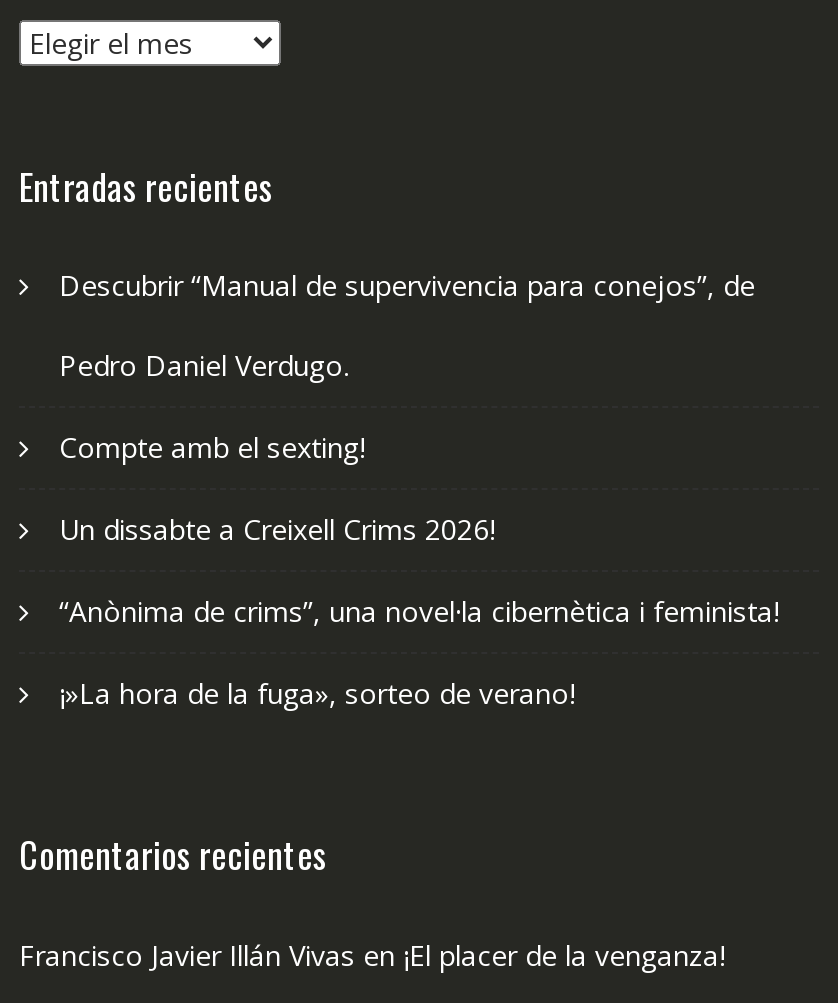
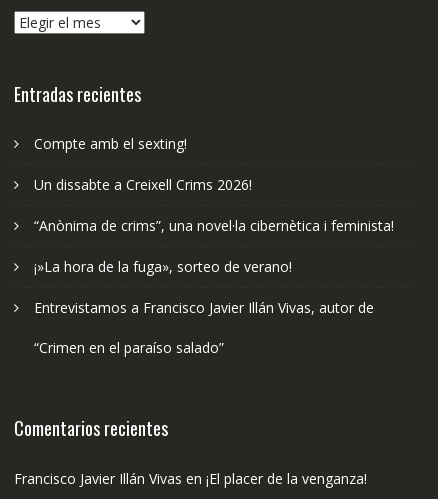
[59,266,755,384] Descubrir “Manual de supervivencia para conejos”, de | Pedro Daniel Verdugo. -> none
moved [59,428,779,712] -> [34,134,394,276]: Compte amb el sexting! | Un dissabte a Creixell Crims 2026! | “Anònima de crims”, una novel·la cibernètica i feminista! | ¡»La hora de la fuga», sorteo de verano!
none -> [34,298,374,357] Entrevistamos a Francisco Javier Illán Vivas, autor de | “Crimen en el paraíso salado”

